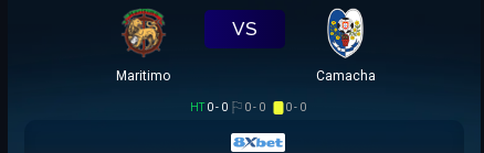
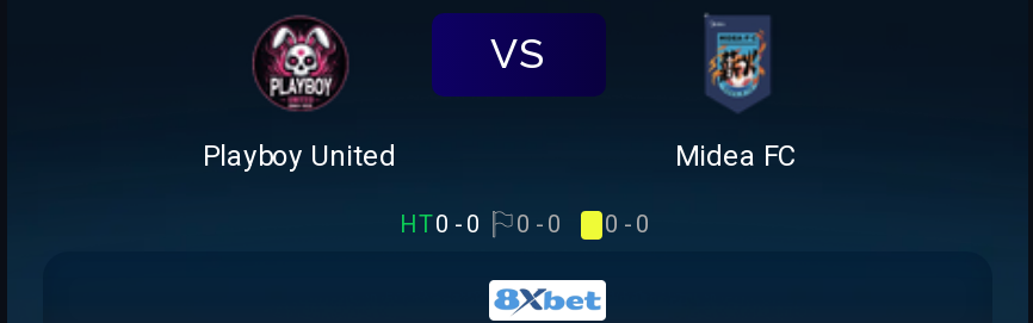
[116,8,170,83] [image] | Maritimo -> [203,11,396,172] [image] | Playboy United
[315,8,375,83] [image] | Camacha -> [675,11,797,172] [image] | Midea FC

